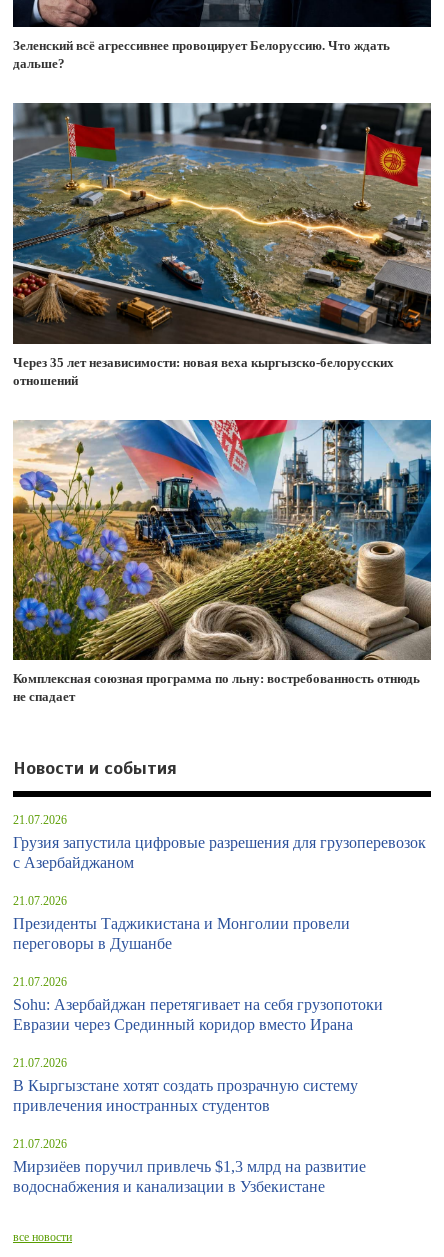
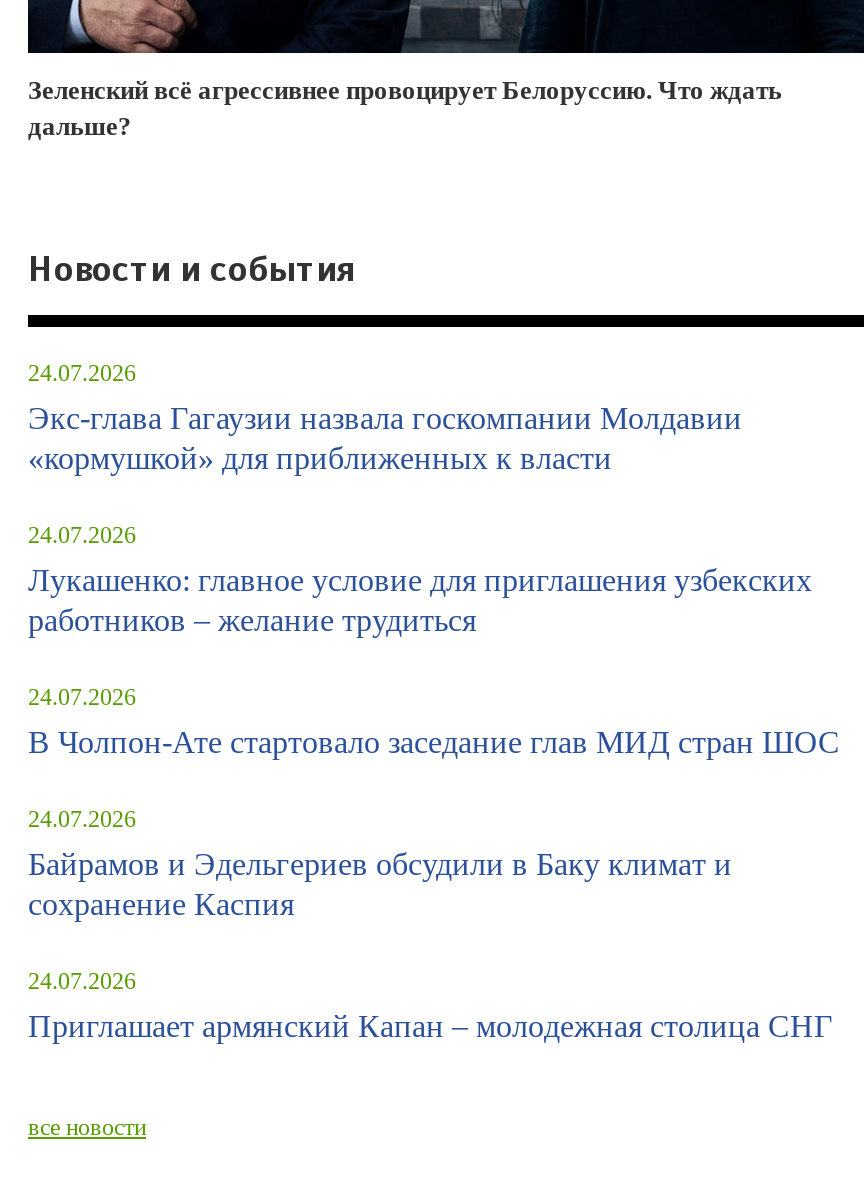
[13,102,432,388] [image] | Через 35 лет независимости: новая веха кыргызско-белорусских | отношений -> none
[12,419,432,704] [image] | Комплексная союзная программа по льну: востребованность отнюдь | не спадает -> none
[13,813,426,871] 21.07.2026 | Грузия запустила цифровые разрешения для грузоперевозок | с Азербайджаном -> [28,360,742,476] 24.07.2026 | Экс-глава Гагаузии назвала госкомпании Молдавии | «кормушкой» для приближенных к власти
[13,894,350,952] 21.07.2026 | Президенты Таджикистана и Монголии провели | переговоры в Душанбе -> [28,522,812,638] 24.07.2026 | Лукашенко: главное условие для приглашения узбекских | работников – желание трудиться
[13,975,383,1033] 21.07.2026 | Sohu: Азербайджан перетягивает на себя грузопотоки | Евразии через Срединный коридор вместо Ирана -> [28,684,840,760] 24.07.2026 | В Чолпон-Ате стартовало заседание глав МИД стран ШОС
[13,1056,358,1114] 21.07.2026 | В Кыргызстане хотят создать прозрачную систему | привлечения иностранных студентов -> [28,806,732,922] 24.07.2026 | Байрамов и Эдельгериев обсудили в Баку климат и | сохранение Каспия
[13,1137,366,1195] 21.07.2026 | Мирзиёев поручил привлечь $1,3 млрд на развитие | водоснабжения и канализации в Узбекистане -> [28,968,832,1044] 24.07.2026 | Приглашает армянский Капан – молодежная столица СНГ

